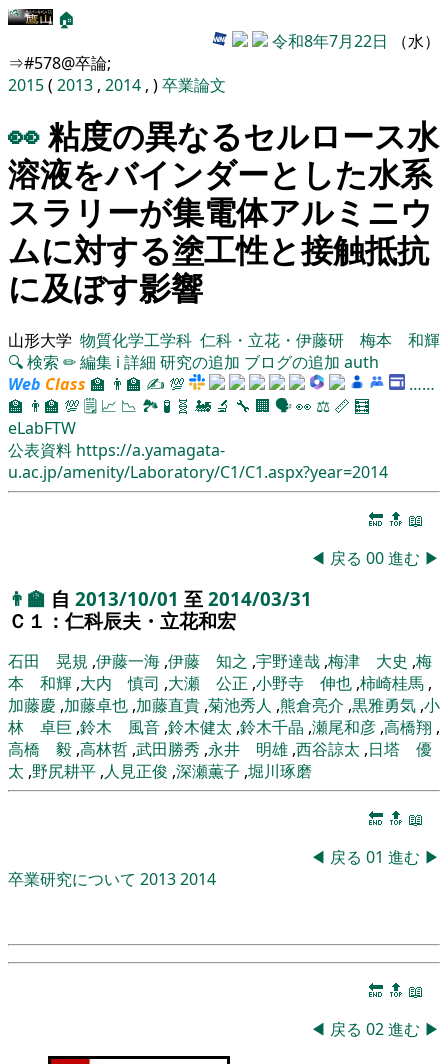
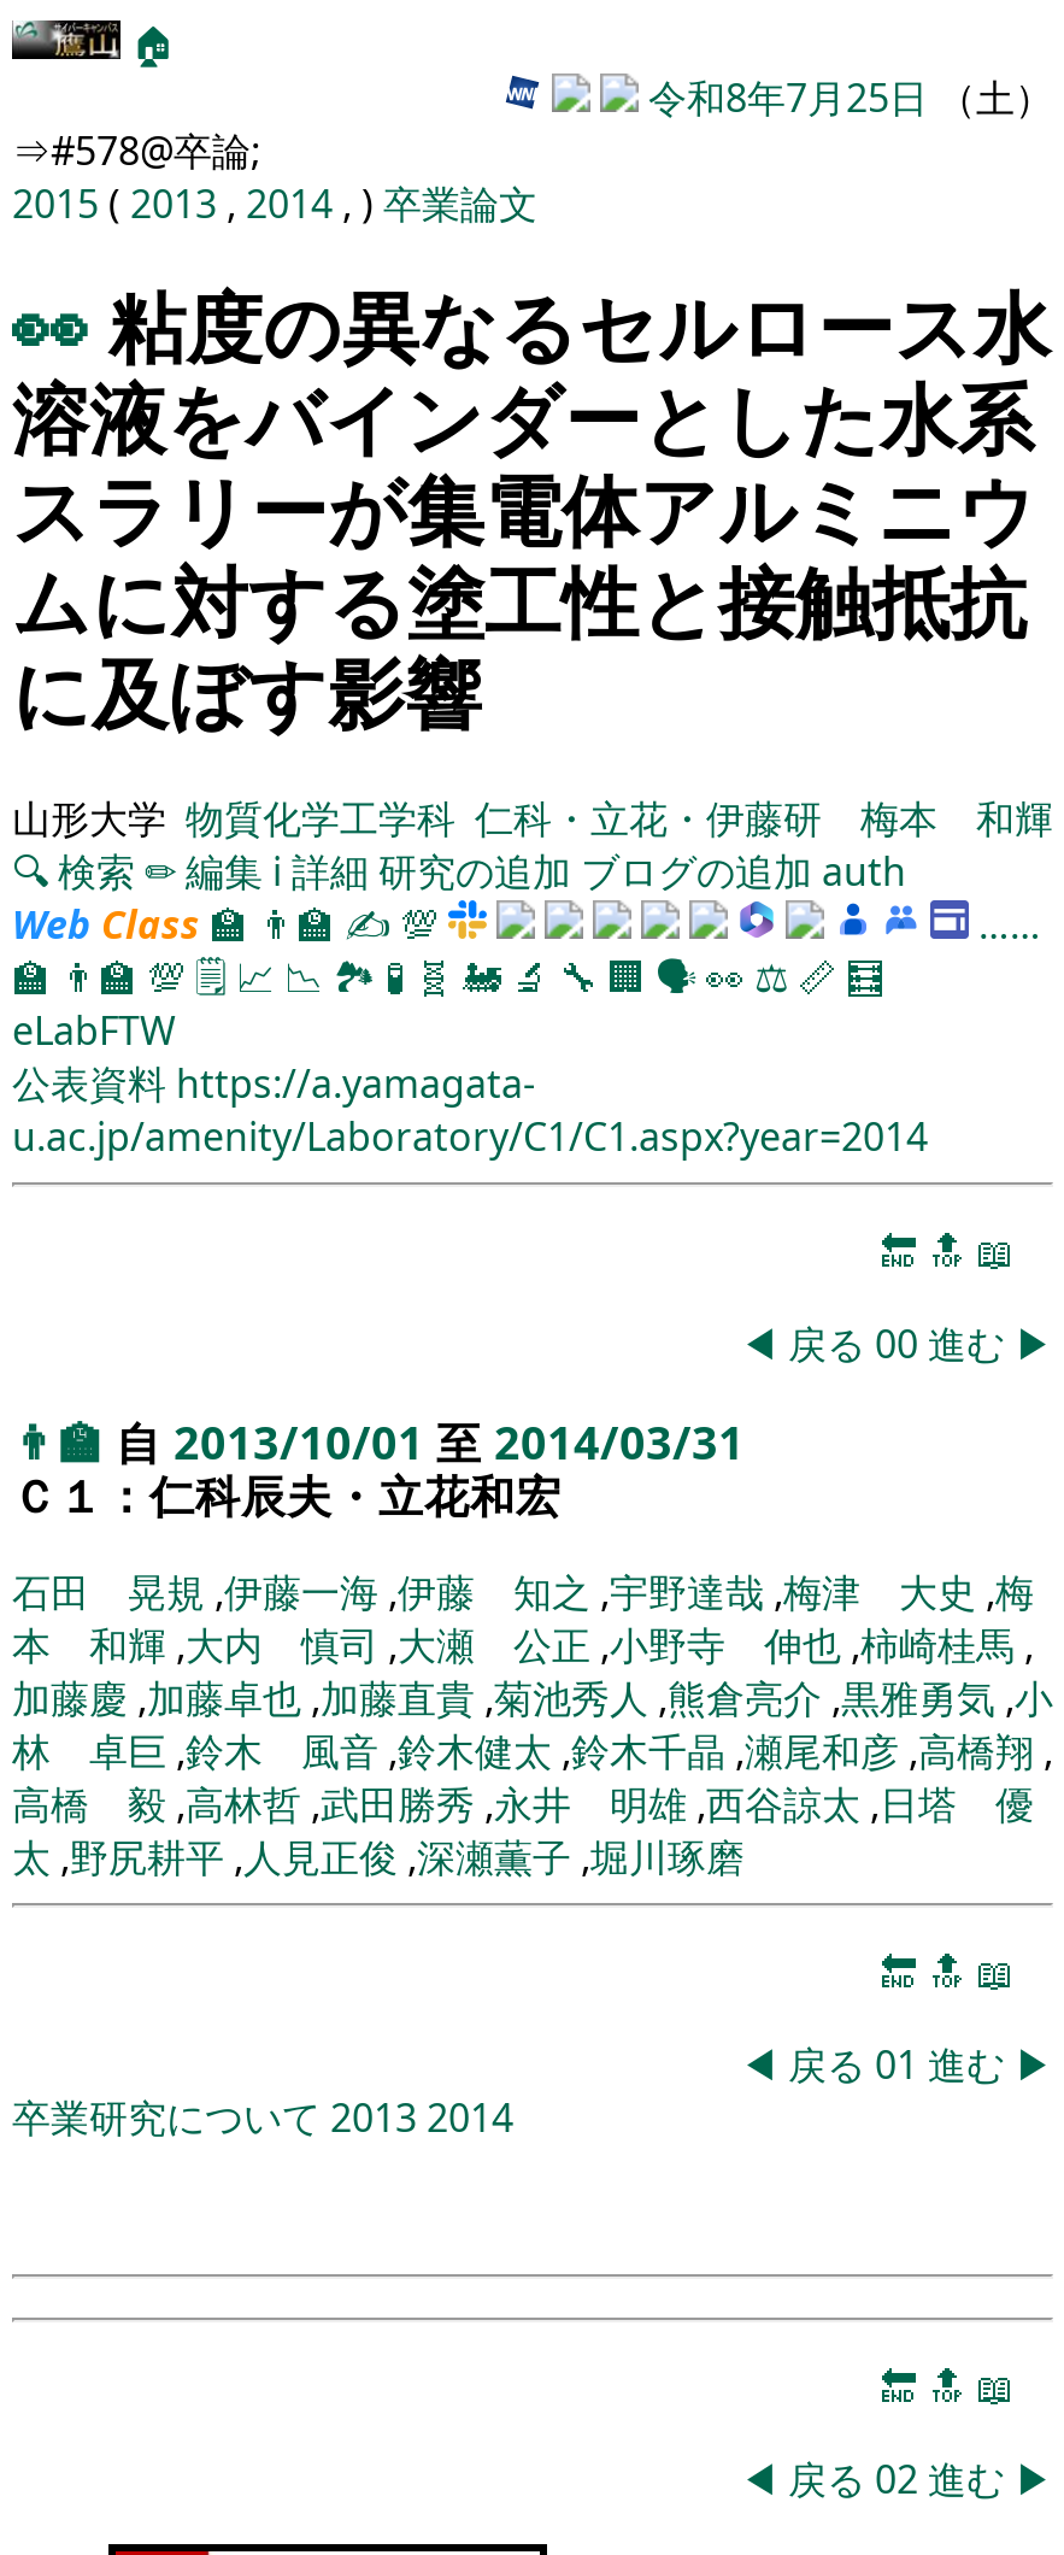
[272,30,440,52] 令和8年7月22日（水） -> [648,71,1053,124] 令和8年7月25日（土）

